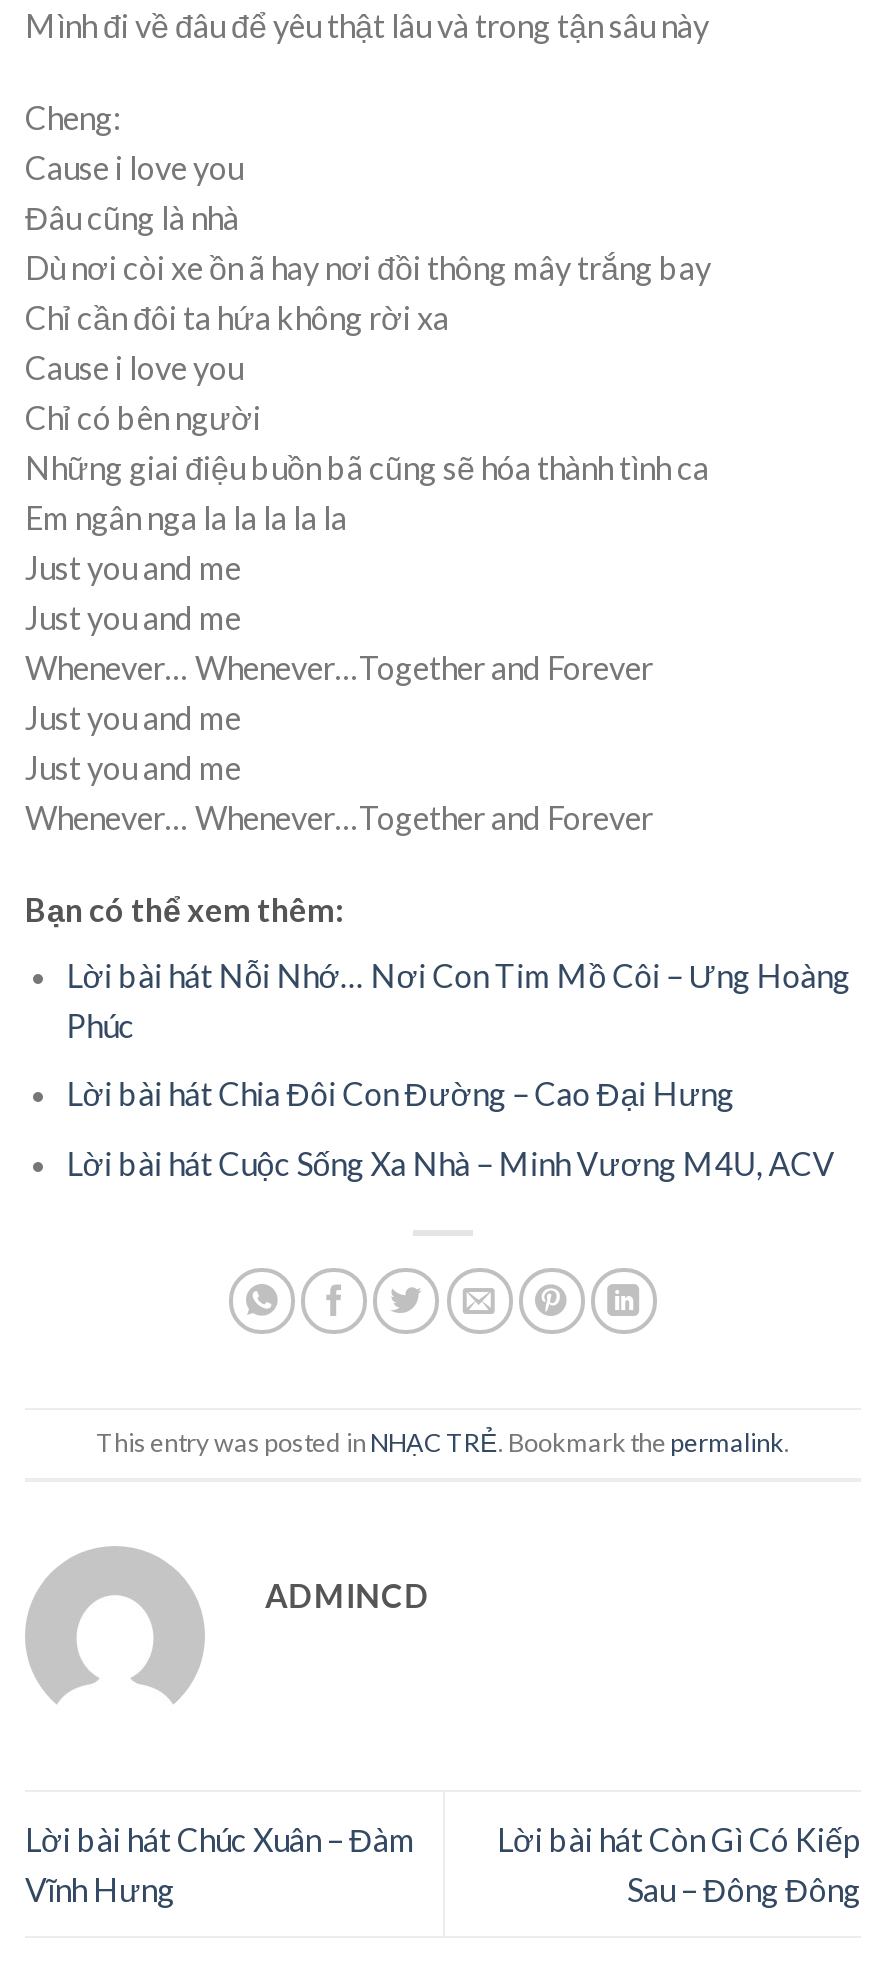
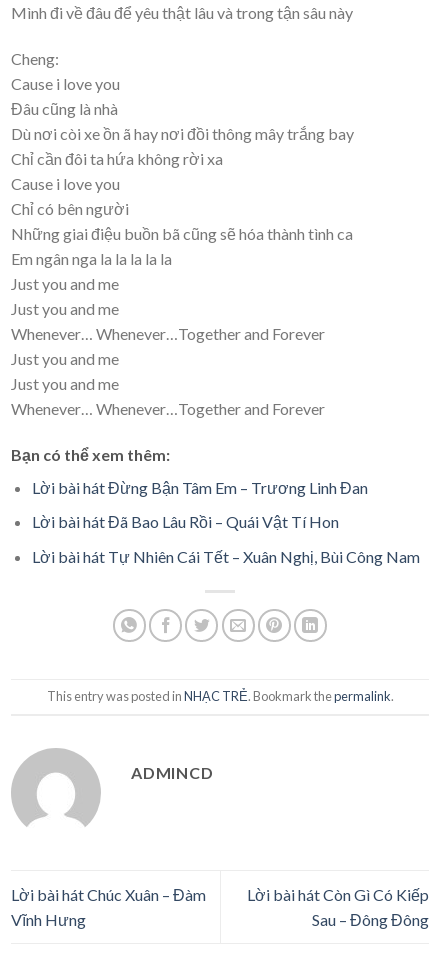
[67,956,851,1044] Lời bài hát Nỗi Nhớ… Nơi Con Tim Mồ Côi – Ưng Hoàng | Phúc -> [32,478,368,497] Lời bài hát Đừng Bận Tâm Em – Trương Linh Đan
[67,1075,735,1113] Lời bài hát Chia Đôi Con Đường – Cao Đại Hưng -> [32,512,339,531] Lời bài hát Đã Bao Lâu Rồi – Quái Vật Tí Hon
[67,1144,835,1182] Lời bài hát Cuộc Sống Xa Nhà – Minh Vương M4U, ACV -> [32,547,420,566] Lời bài hát Tự Nhiên Cái Tết – Xuân Nghị, Bùi Công Nam

